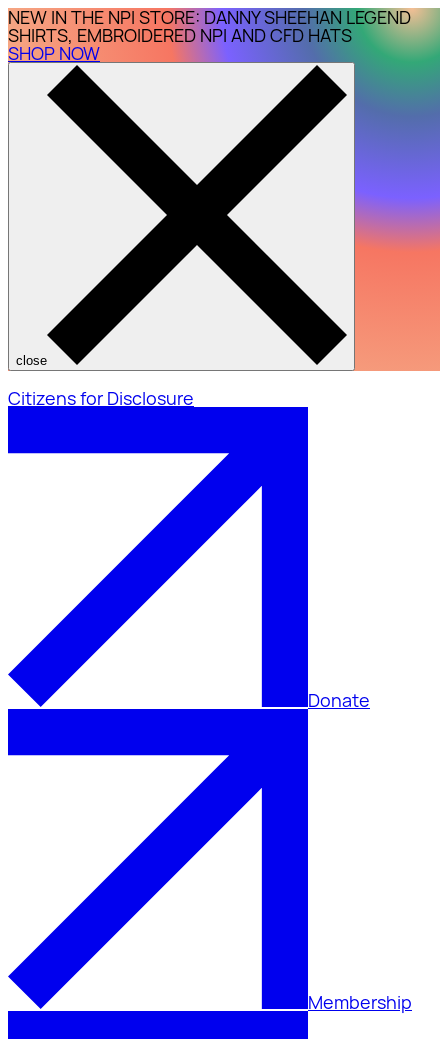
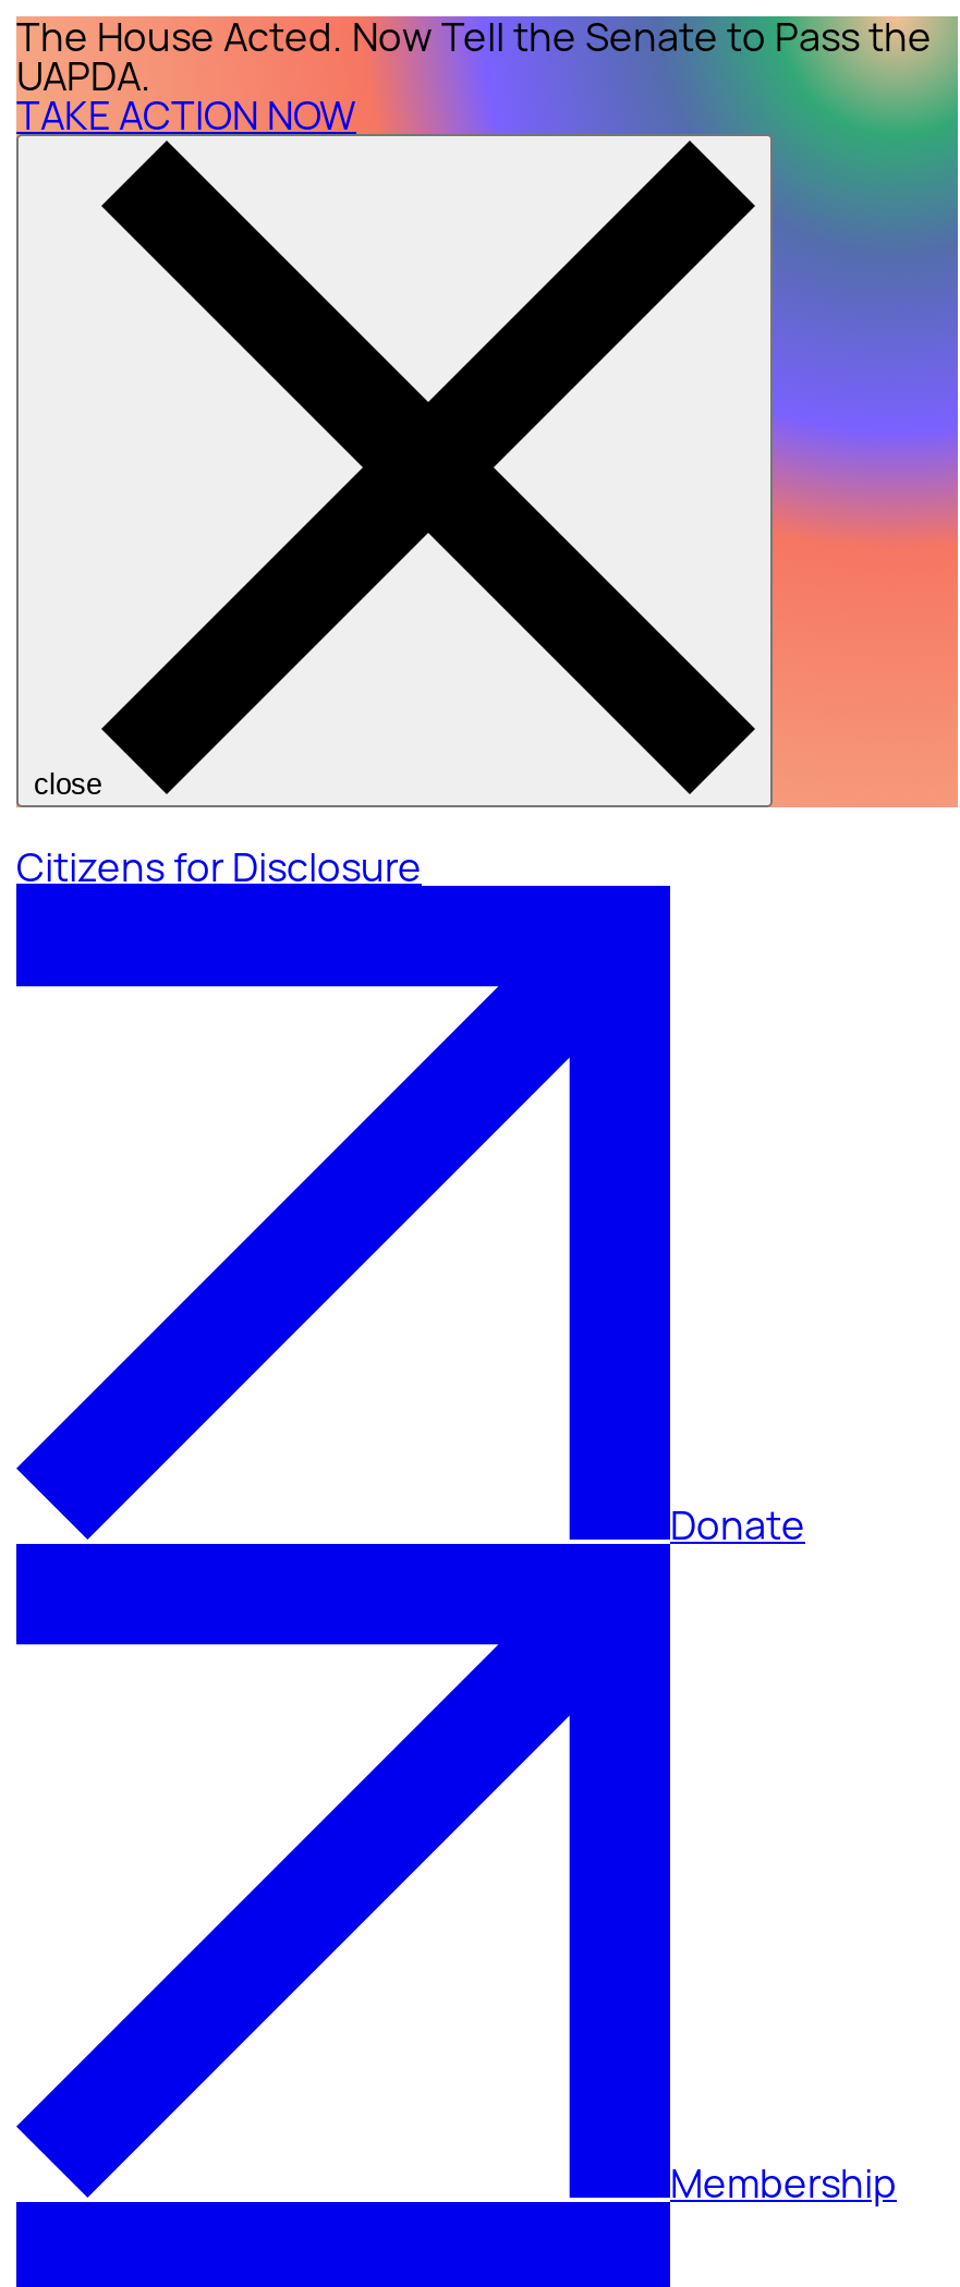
[8,5,411,65] NEW IN THE NPI STORE: DANNY SHEEHAN LEGEND | SHIRTS, EMBROIDERED NPI AND CFD HATS | SHOP NOW -> [16,10,932,141] The House Acted. Now Tell the Senate to Pass the | UAPDA. | TAKE ACTION NOW

